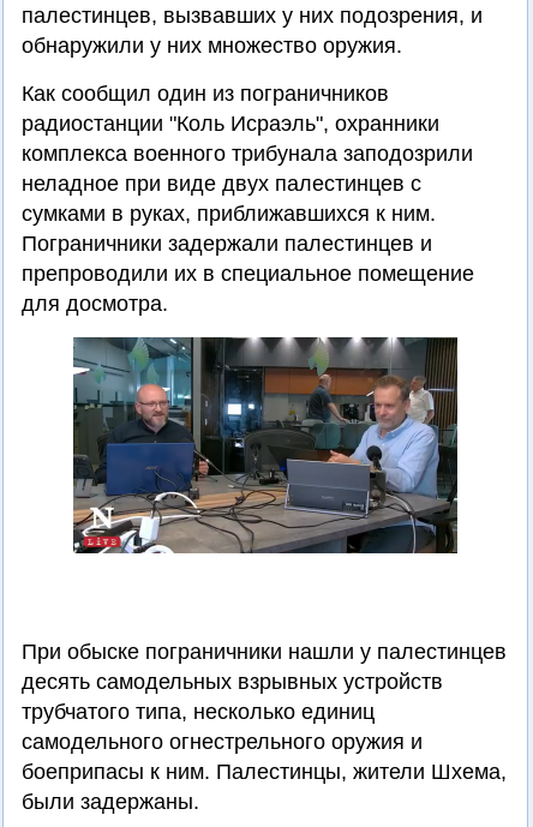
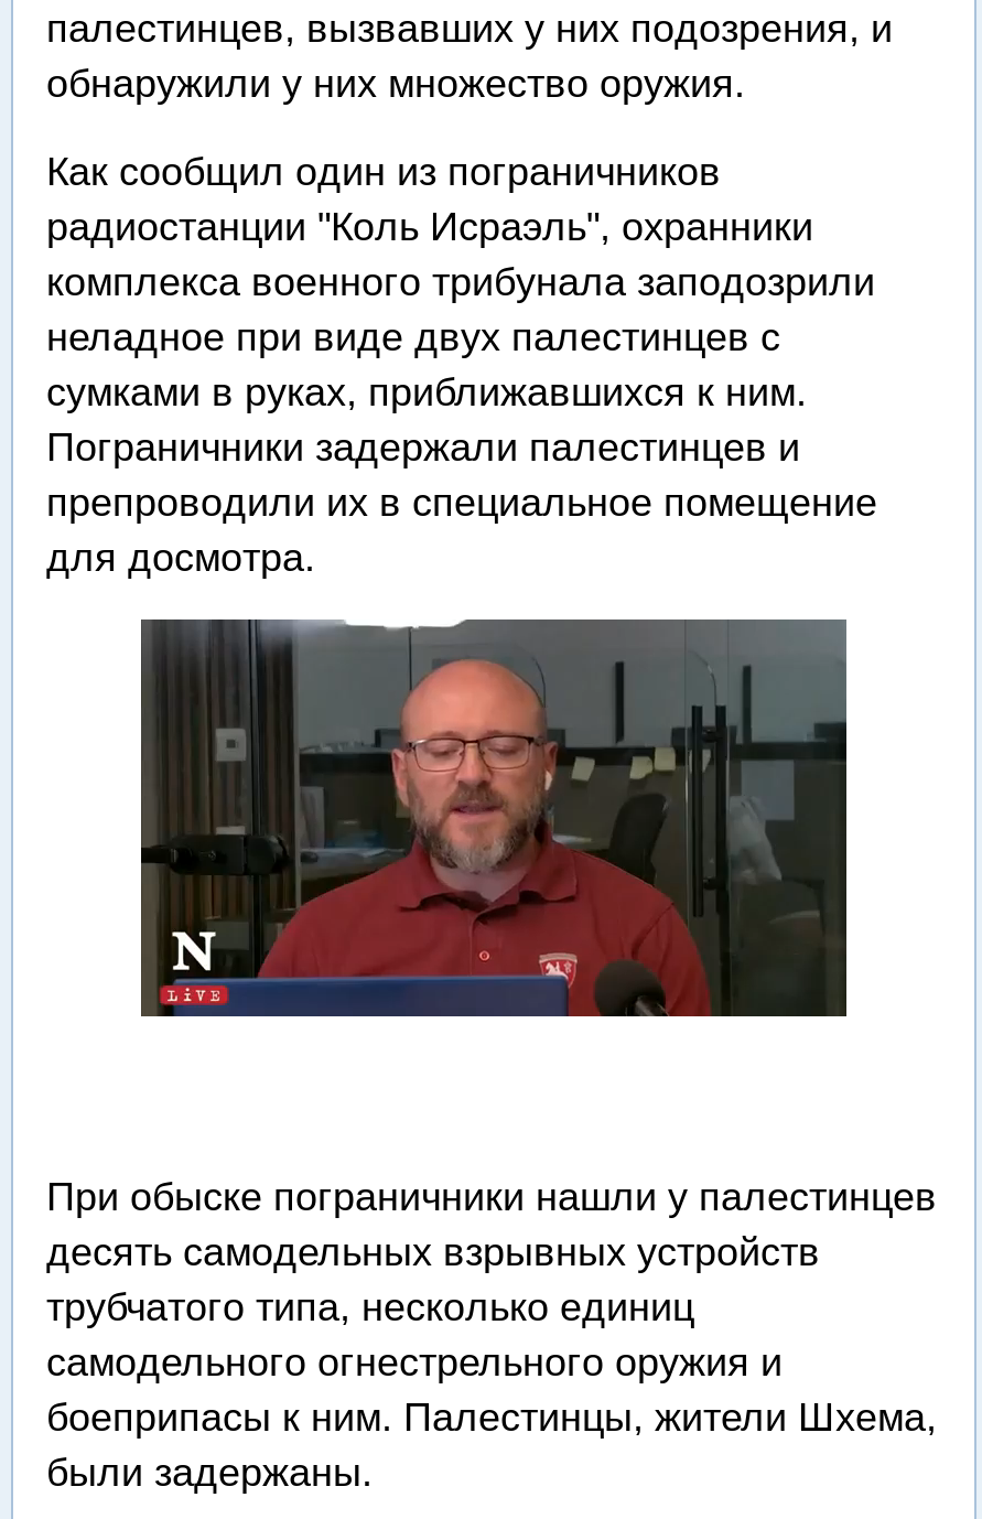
[72,336,459,555] [image] -> [139,617,846,1019] [image]

